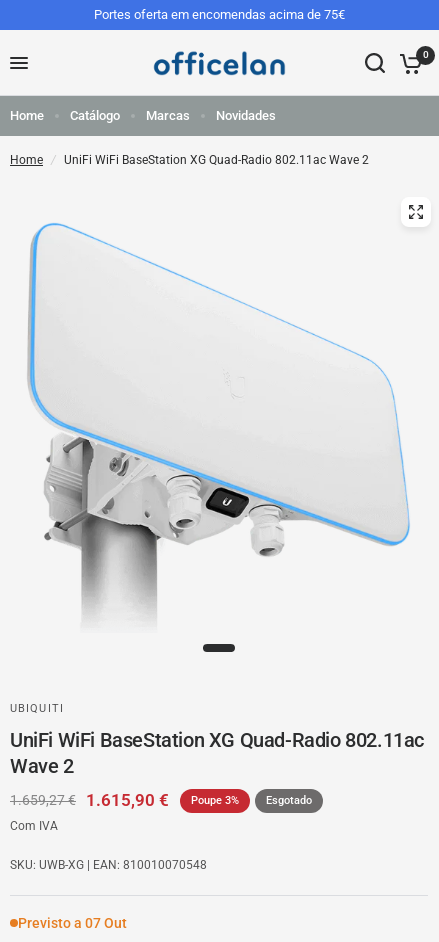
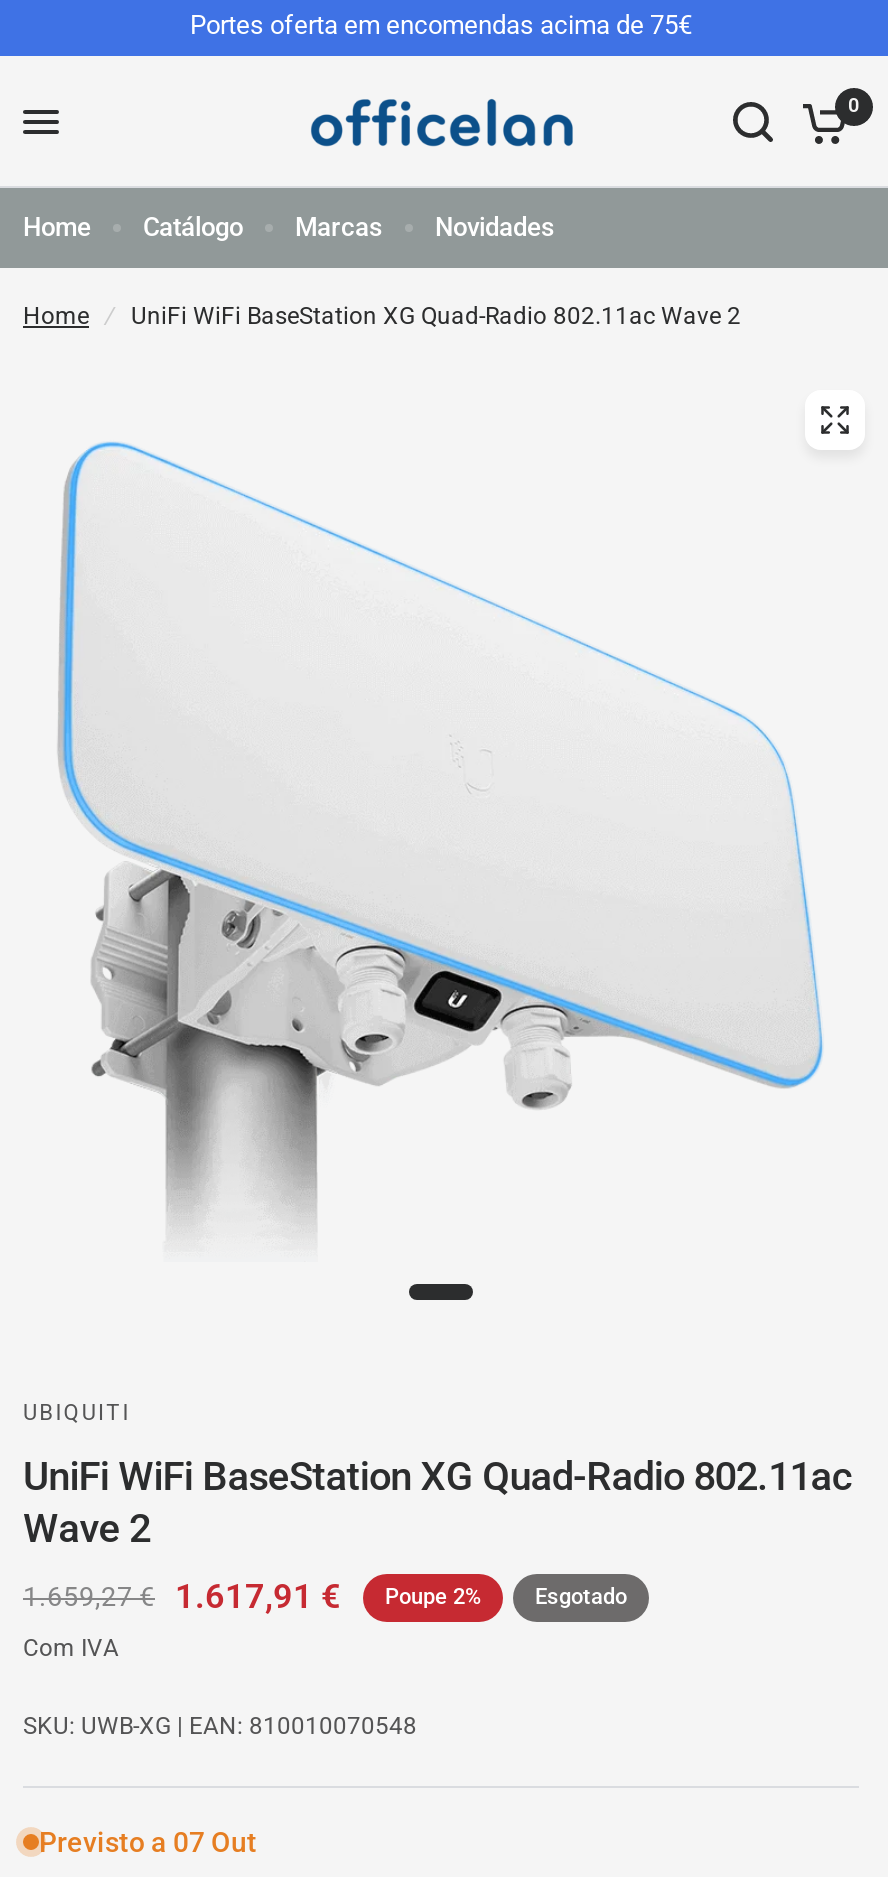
[86,790,169,810] 1.615,90 € -> [175,1576,341,1616] 1.617,91 €
[191,793,239,806] Poupe 3% -> [385,1583,481,1609] Poupe 2%

